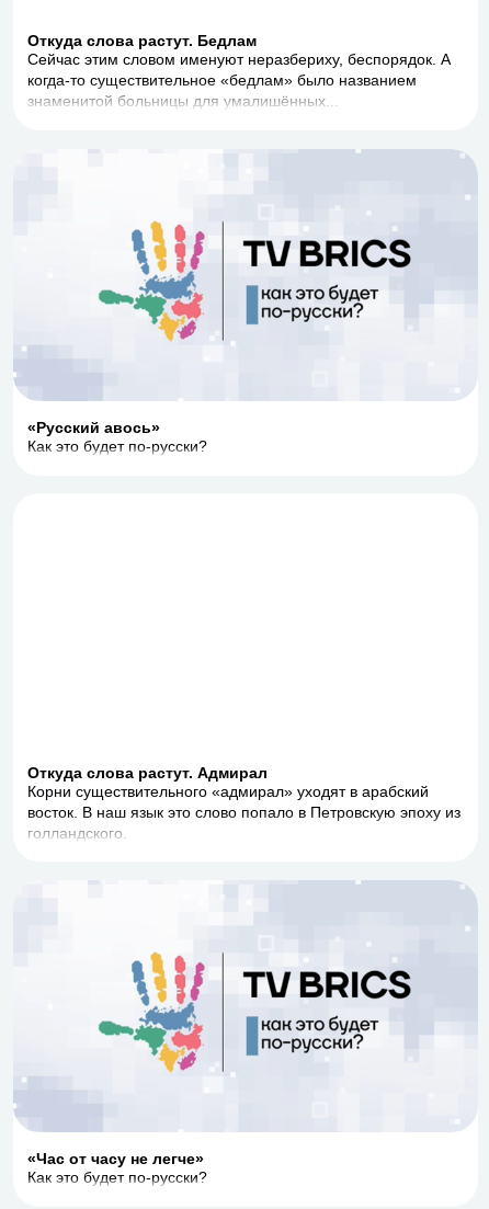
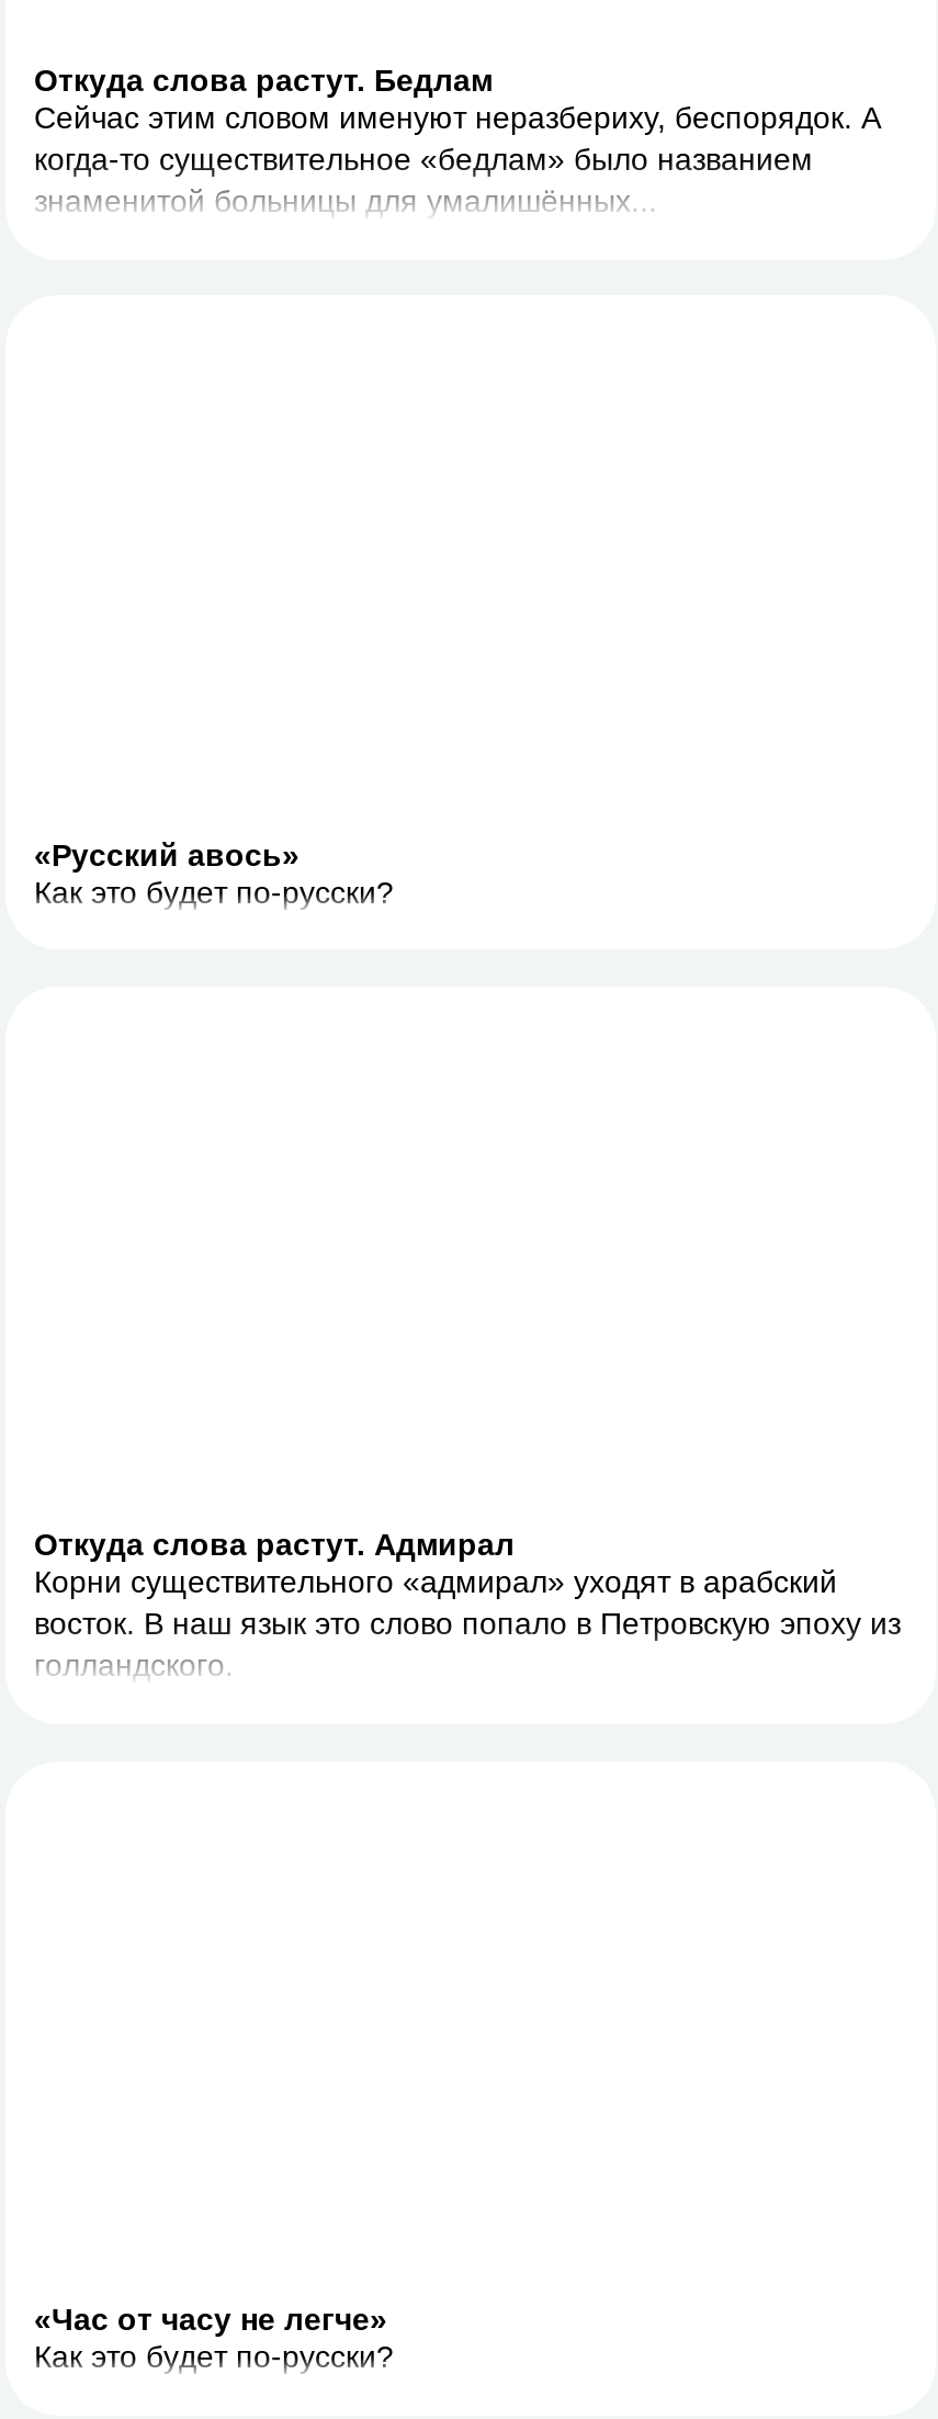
[13,149,478,401] [image] -> none
[13,880,478,1132] [image] -> none

